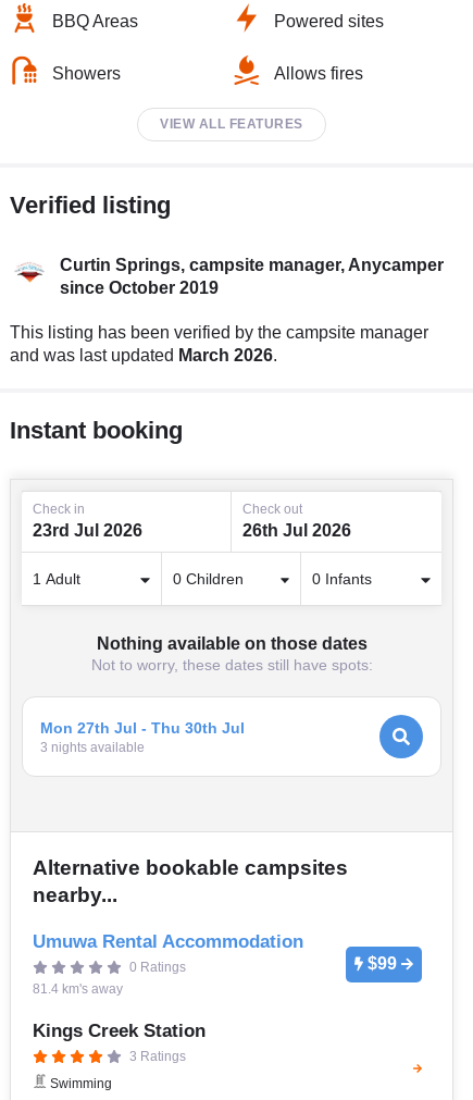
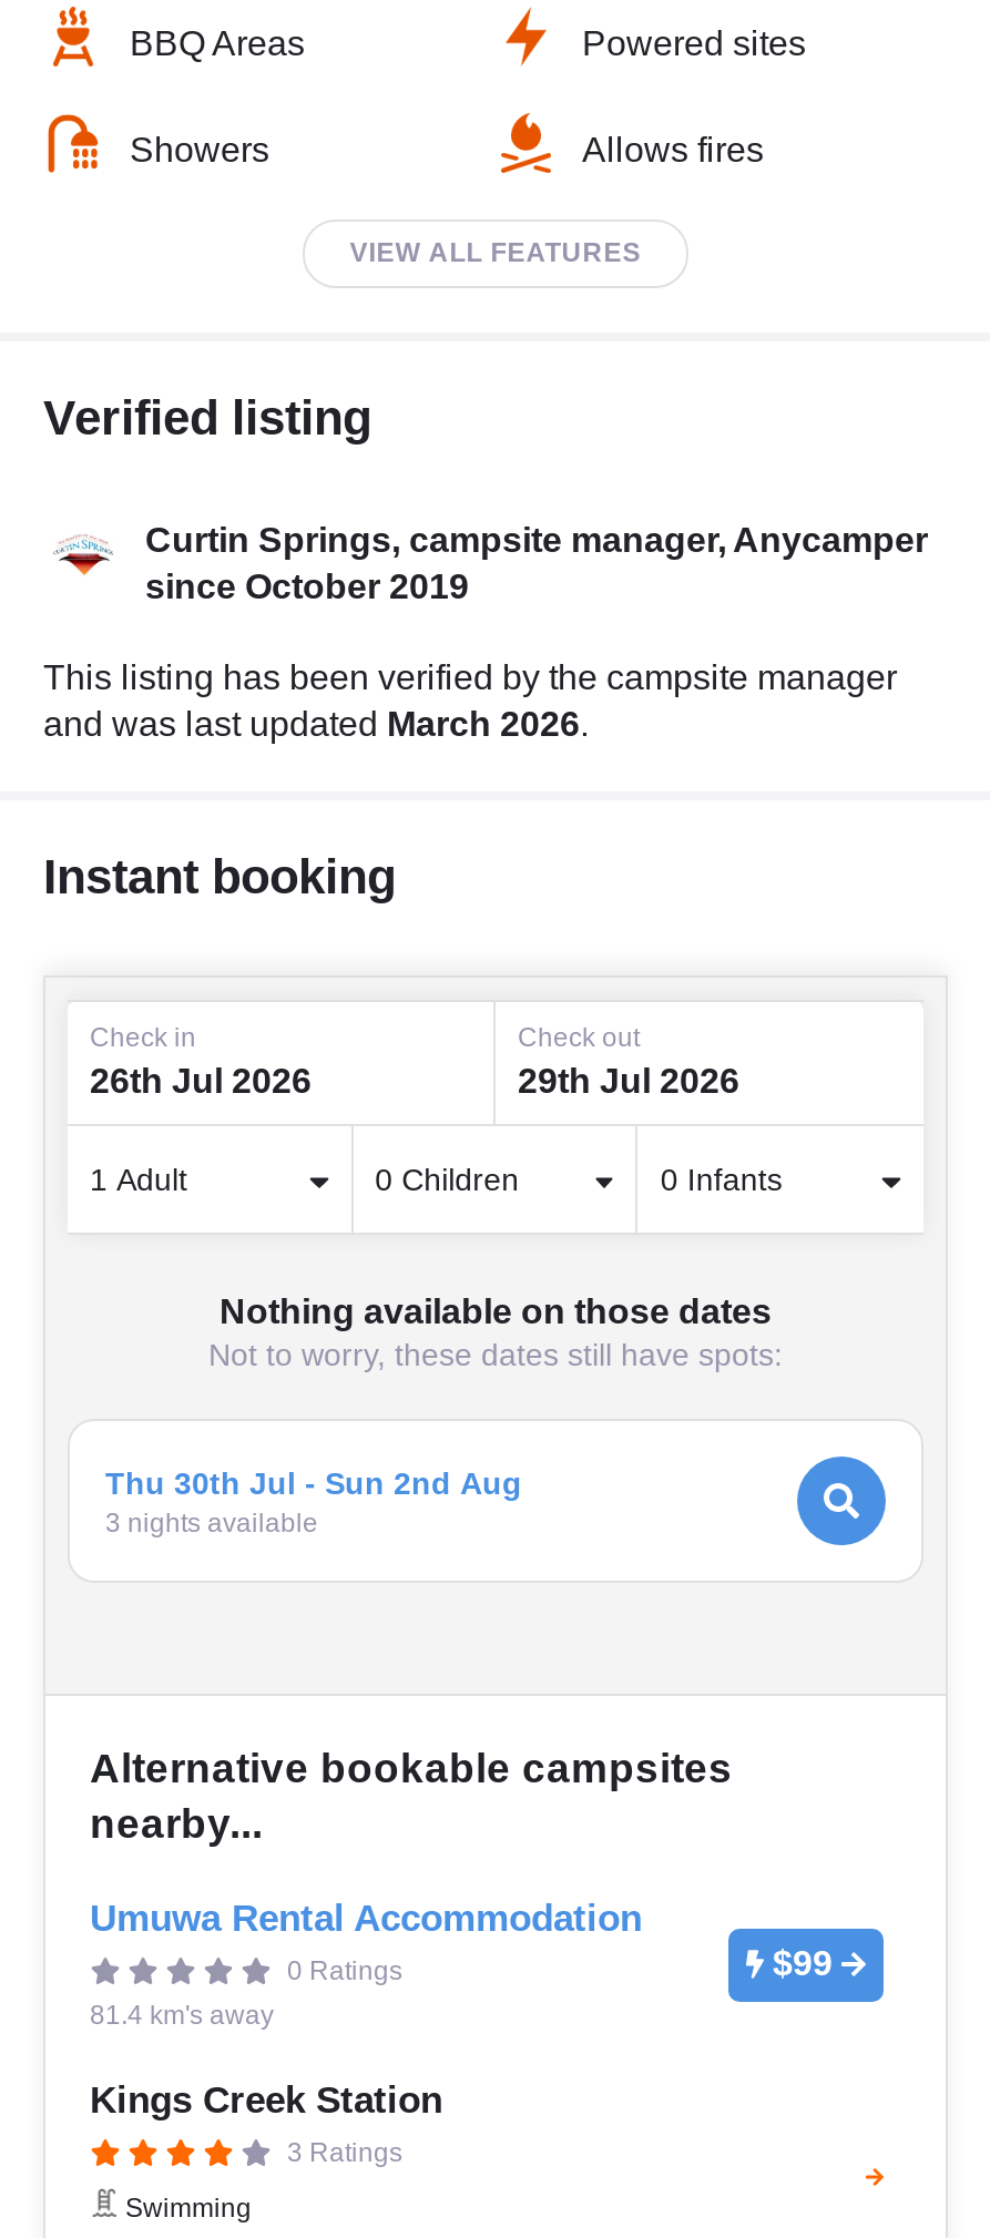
[33,521,142,540] 23rd Jul 2026 -> [90,1062,312,1100] 26th Jul 2026
[242,521,351,540] 26th Jul 2026 -> [518,1062,739,1100] 29th Jul 2026
[40,719,245,736] Mon 27th Jul - Thu 30th Jul -> [105,1464,522,1500] Thu 30th Jul - Sun 2nd Aug

